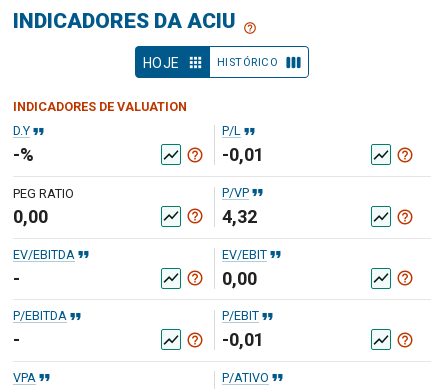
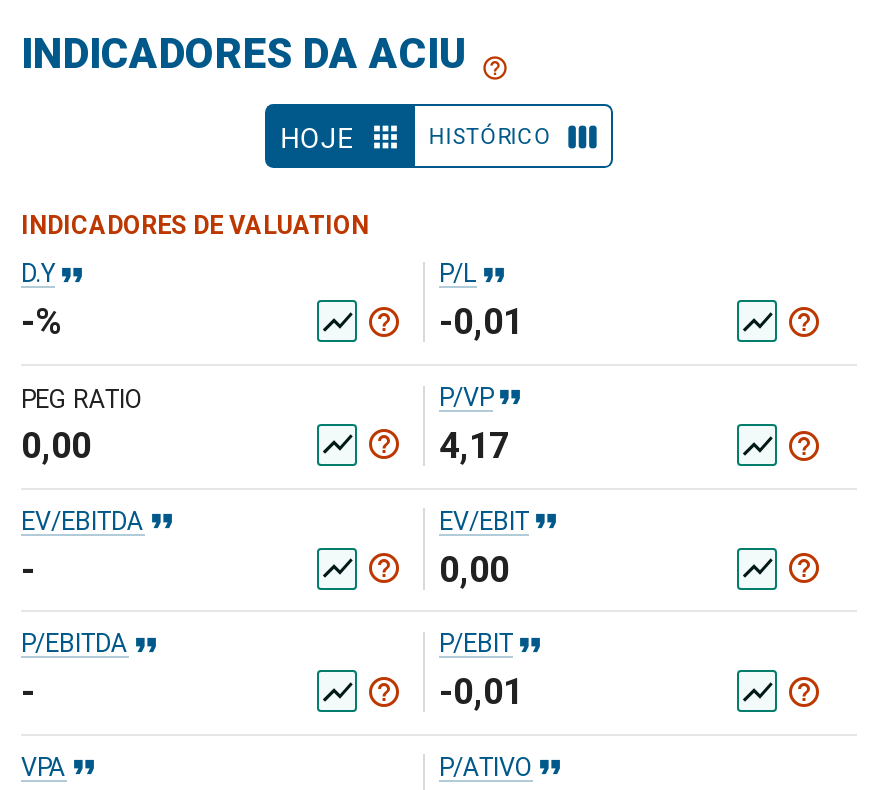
[222,206,257,227] 4,32 -> [439,424,509,466] 4,17

